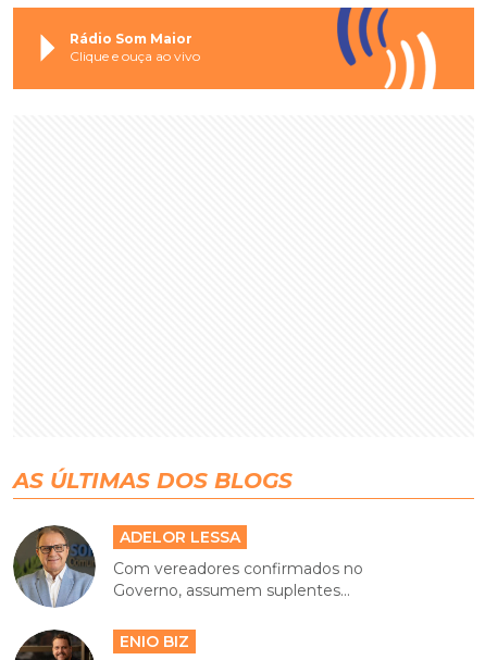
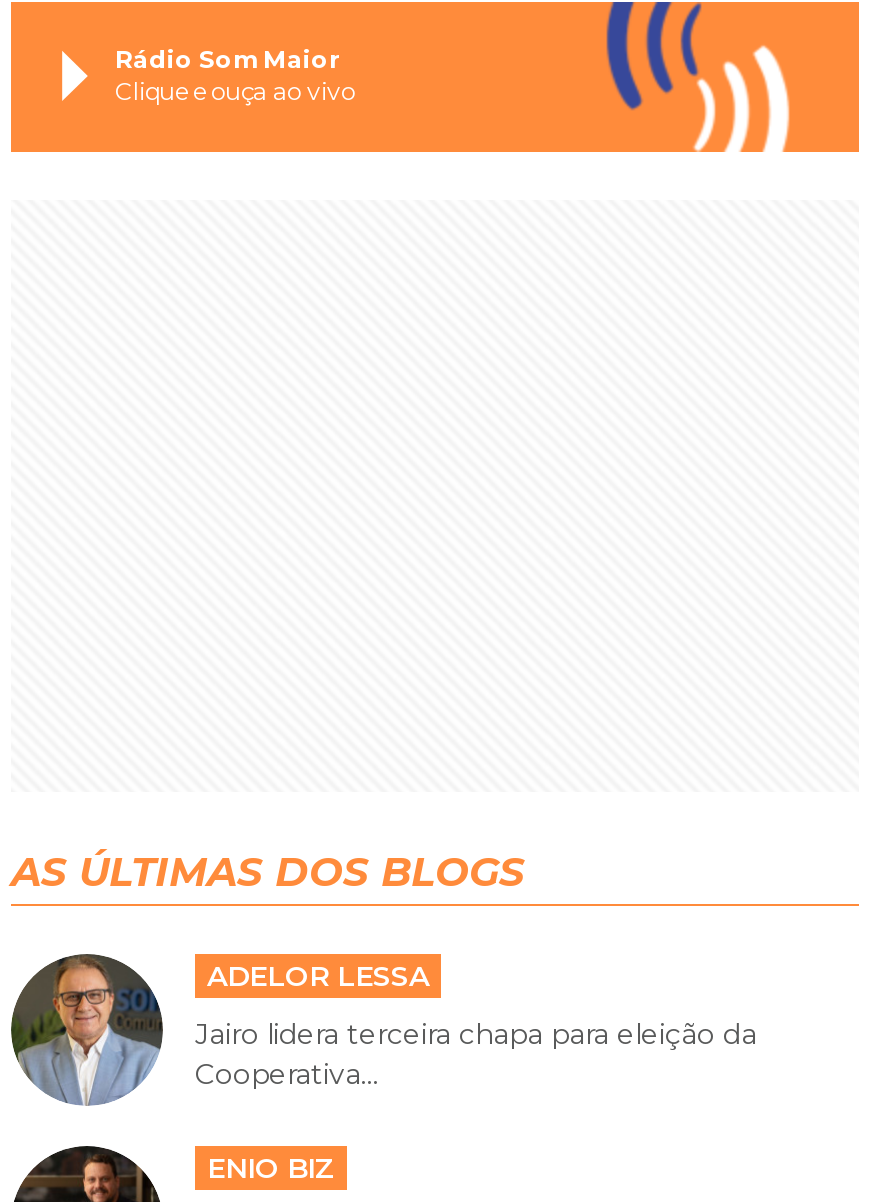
[113,559,363,600] Com vereadores confirmados no | Governo, assumem suplentes... -> [195,1016,757,1092] Jairo lidera terceira chapa para eleição da | Cooperativa...

